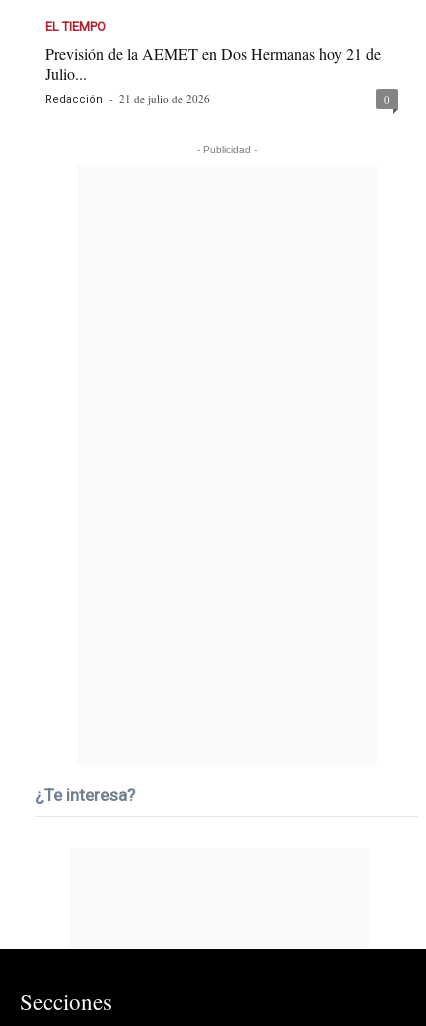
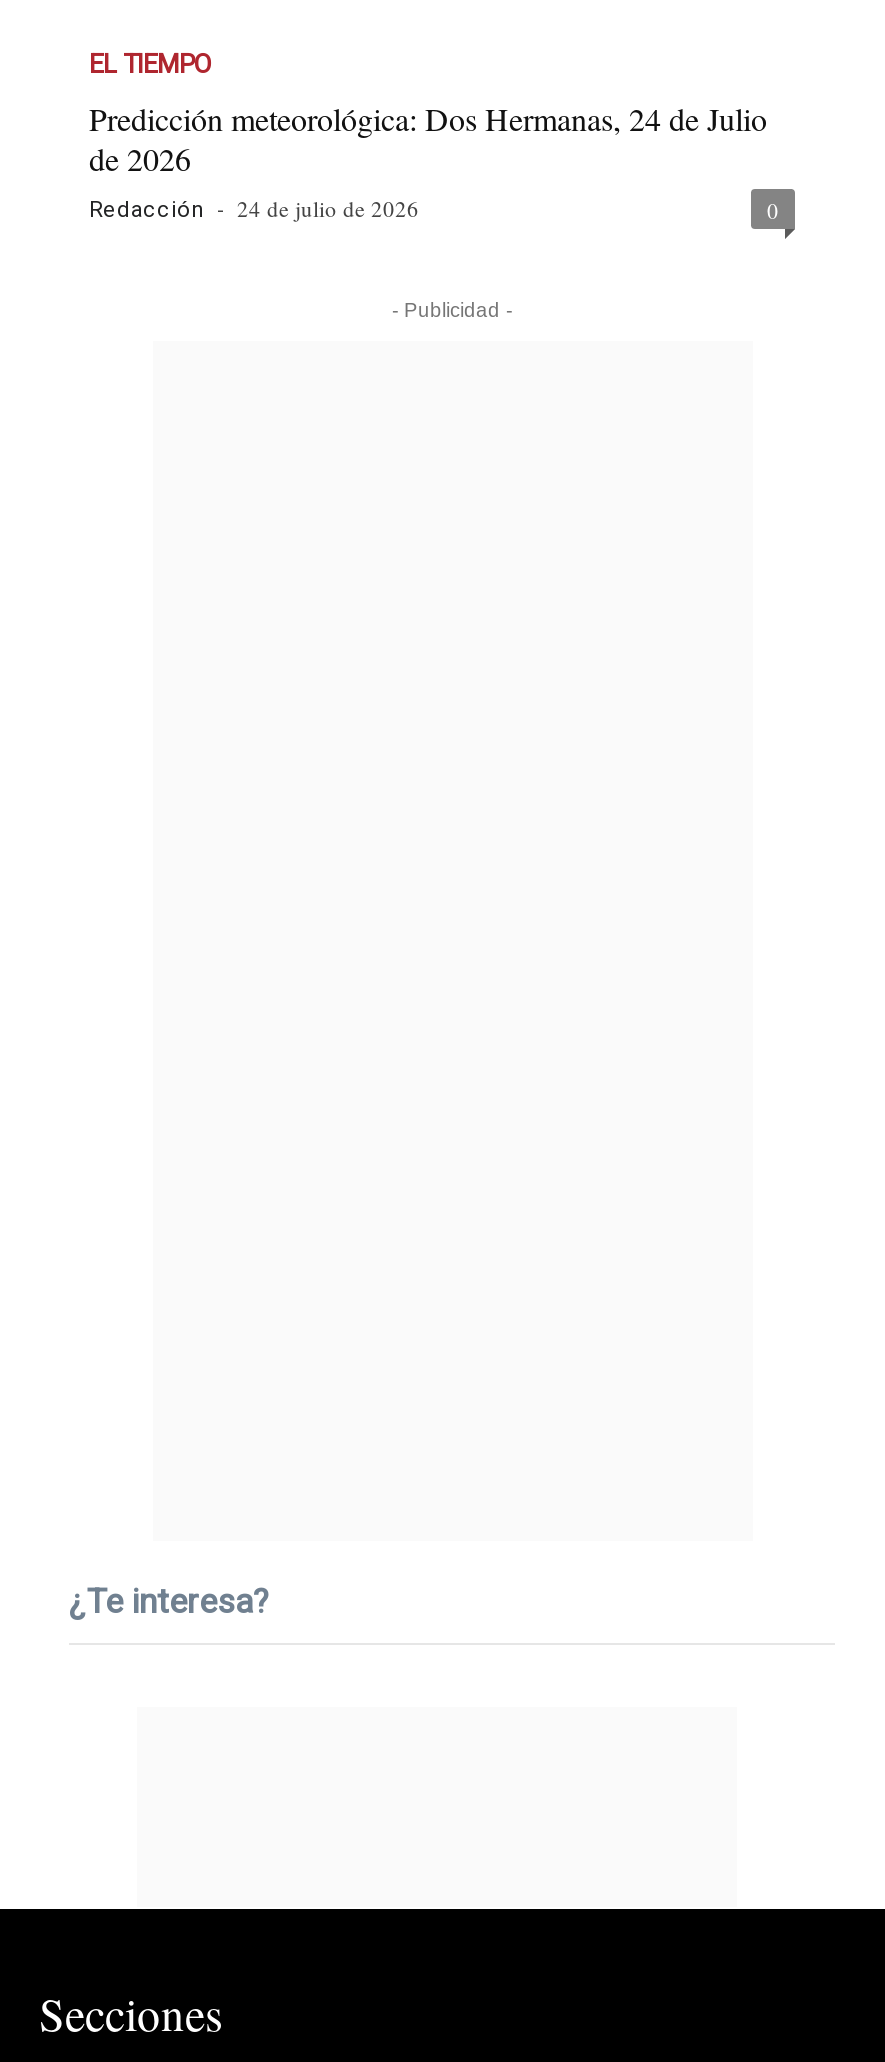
[45,43,381,106] Previsión de la AEMET en Dos Hermanas hoy 21 de | Julio... | Redacción - 21 de julio de 2026 -> [89,97,767,223] Predicción meteorológica: Dos Hermanas, 24 de Julio | de 2026 | Redacción - 24 de julio de 2026

